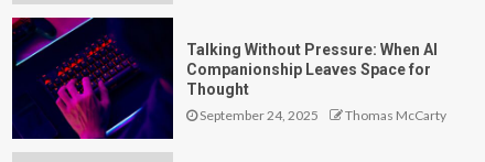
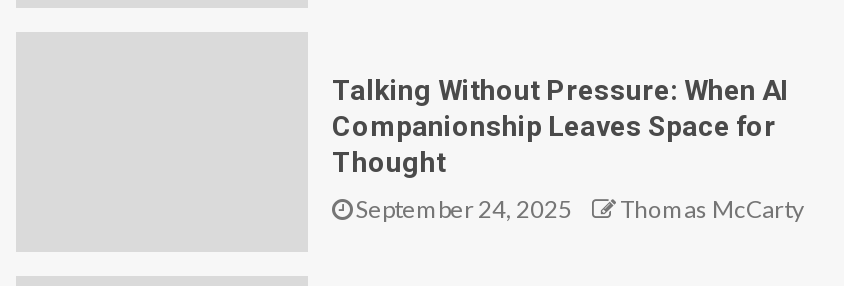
[11,17,174,140] [image] -> none

